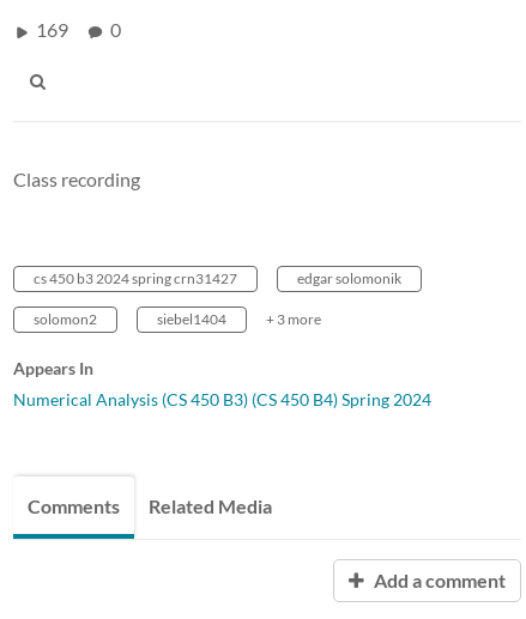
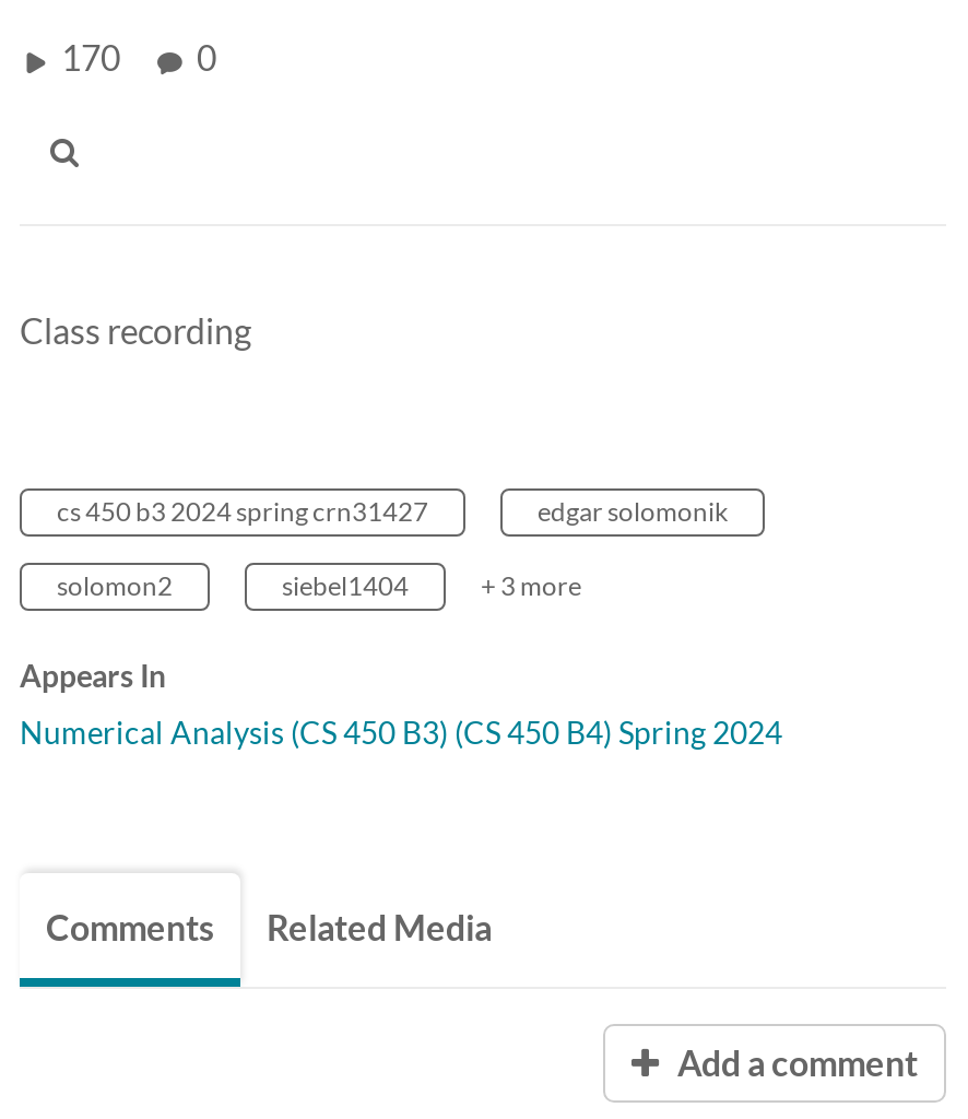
[36,17,121,40] 169 0 -> [61,35,216,76] 170 0

